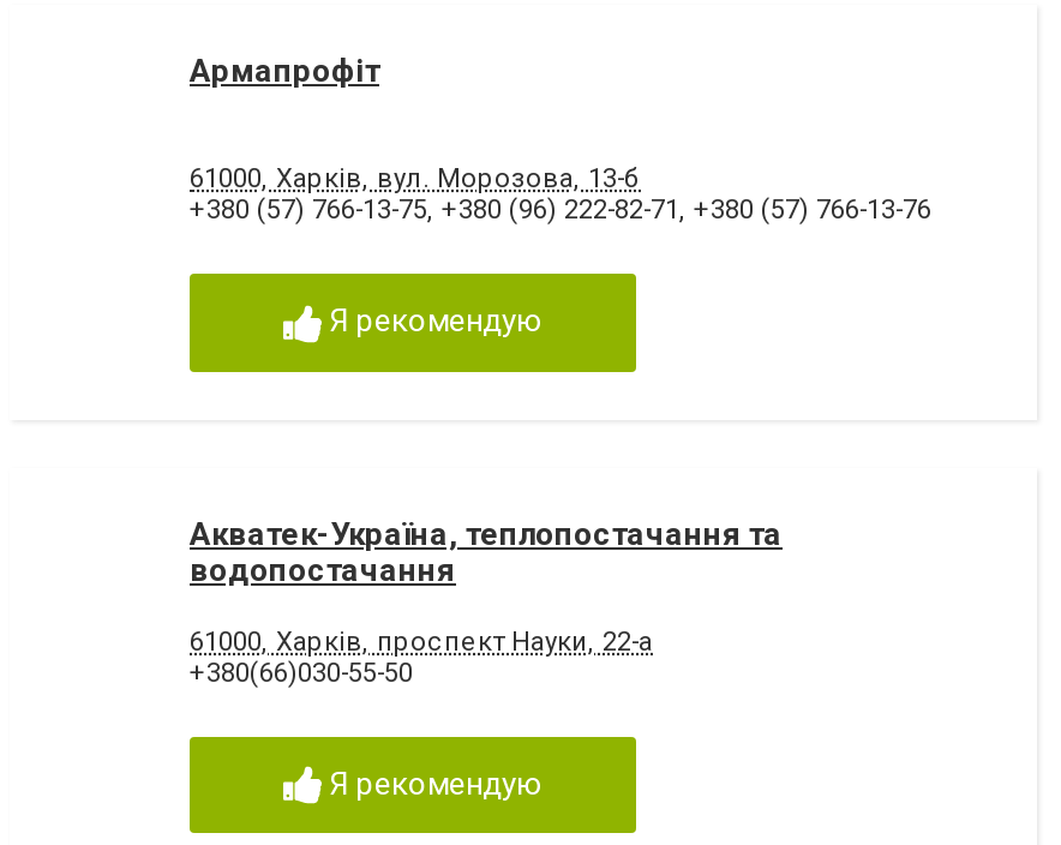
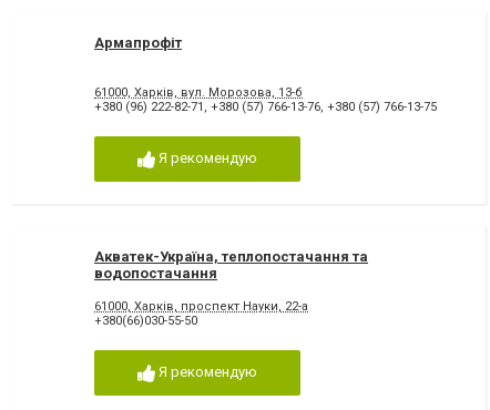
[190,194,931,225] +380 (57) 766-13-75,+380 (96) 222-82-71, +380 (57) 766-13-76 -> [94,100,437,115] +380 (96) 222-82-71,+380 (57) 766-13-76, +380 (57) 766-13-75

